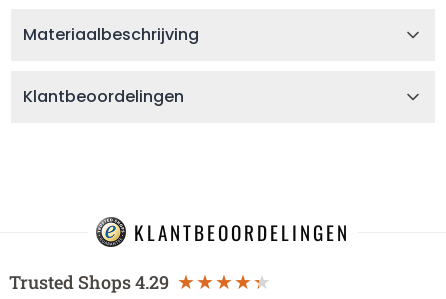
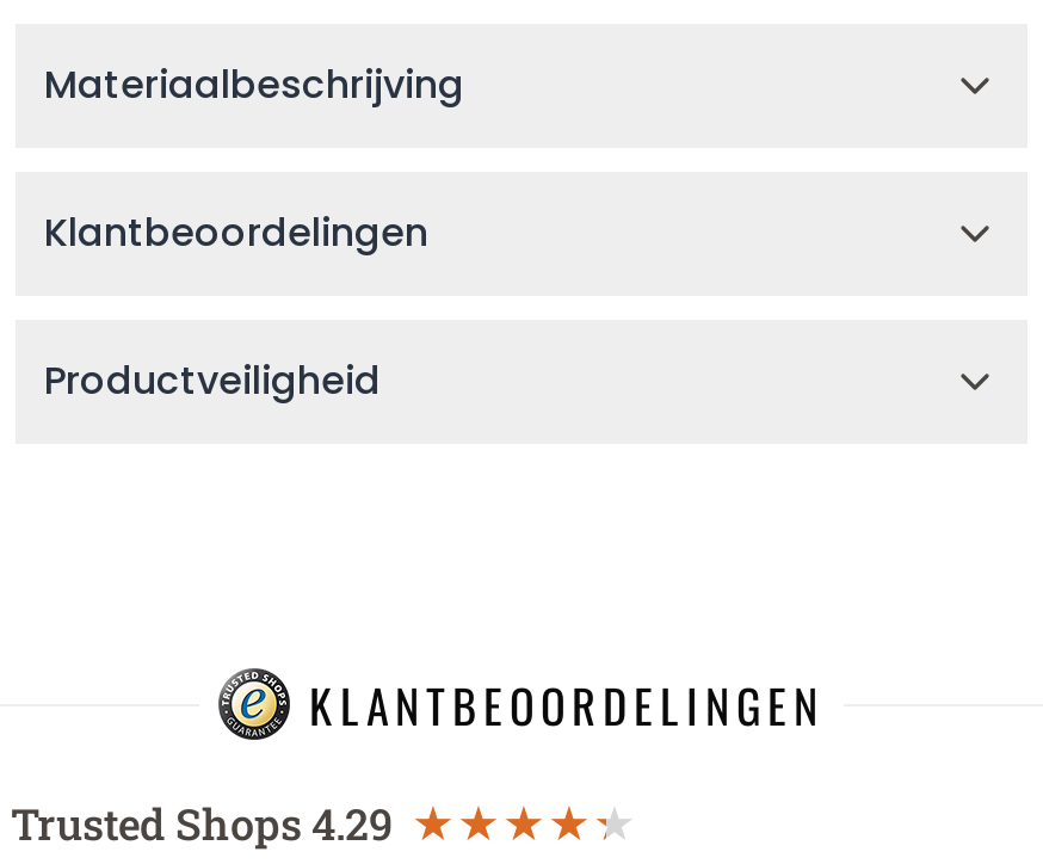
none -> [44,353,381,408] Productveiligheid

